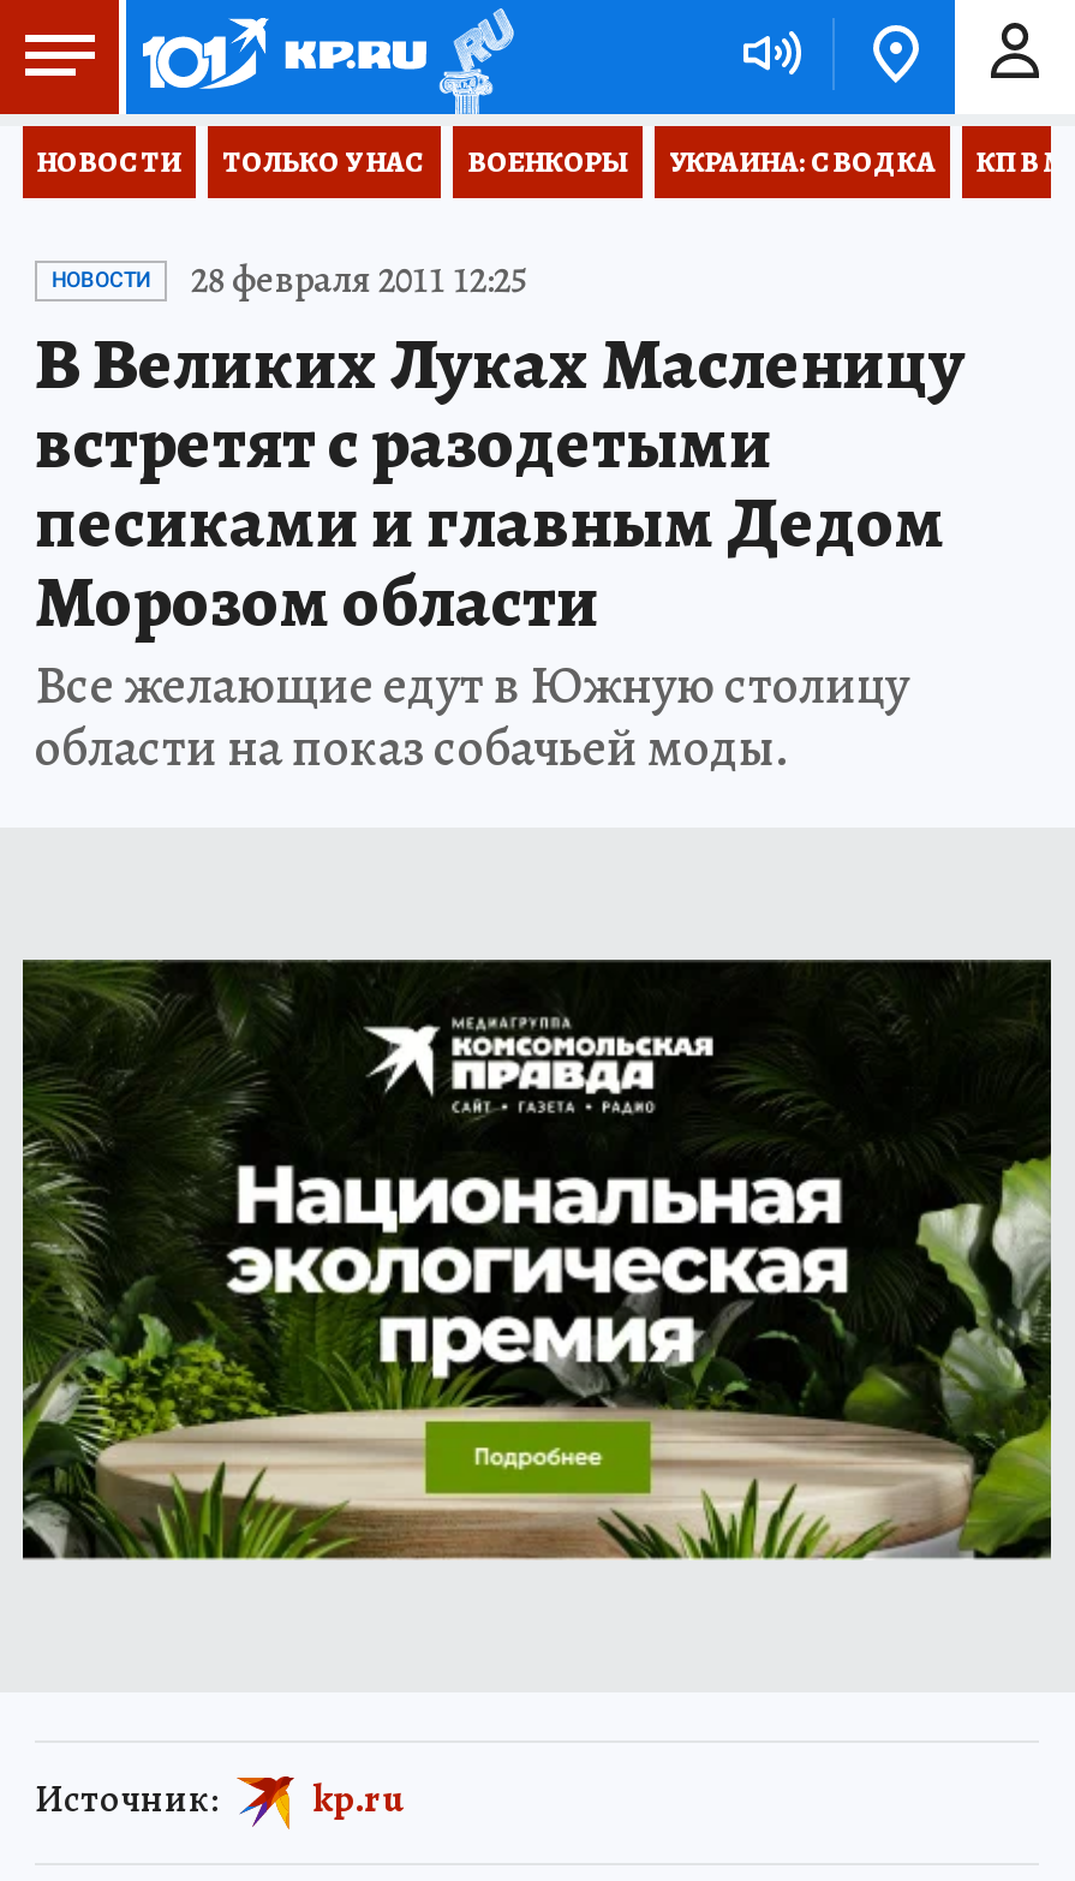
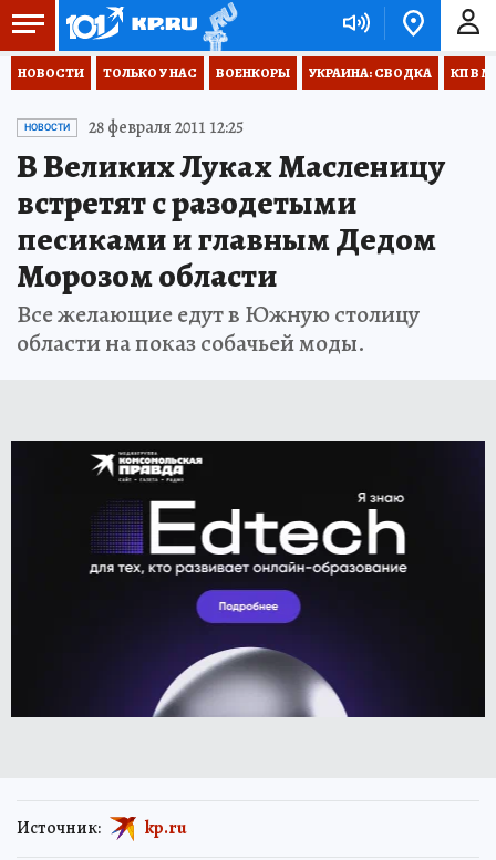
[20,960,1053,1563] [image] -> [10,441,486,718] [image]

